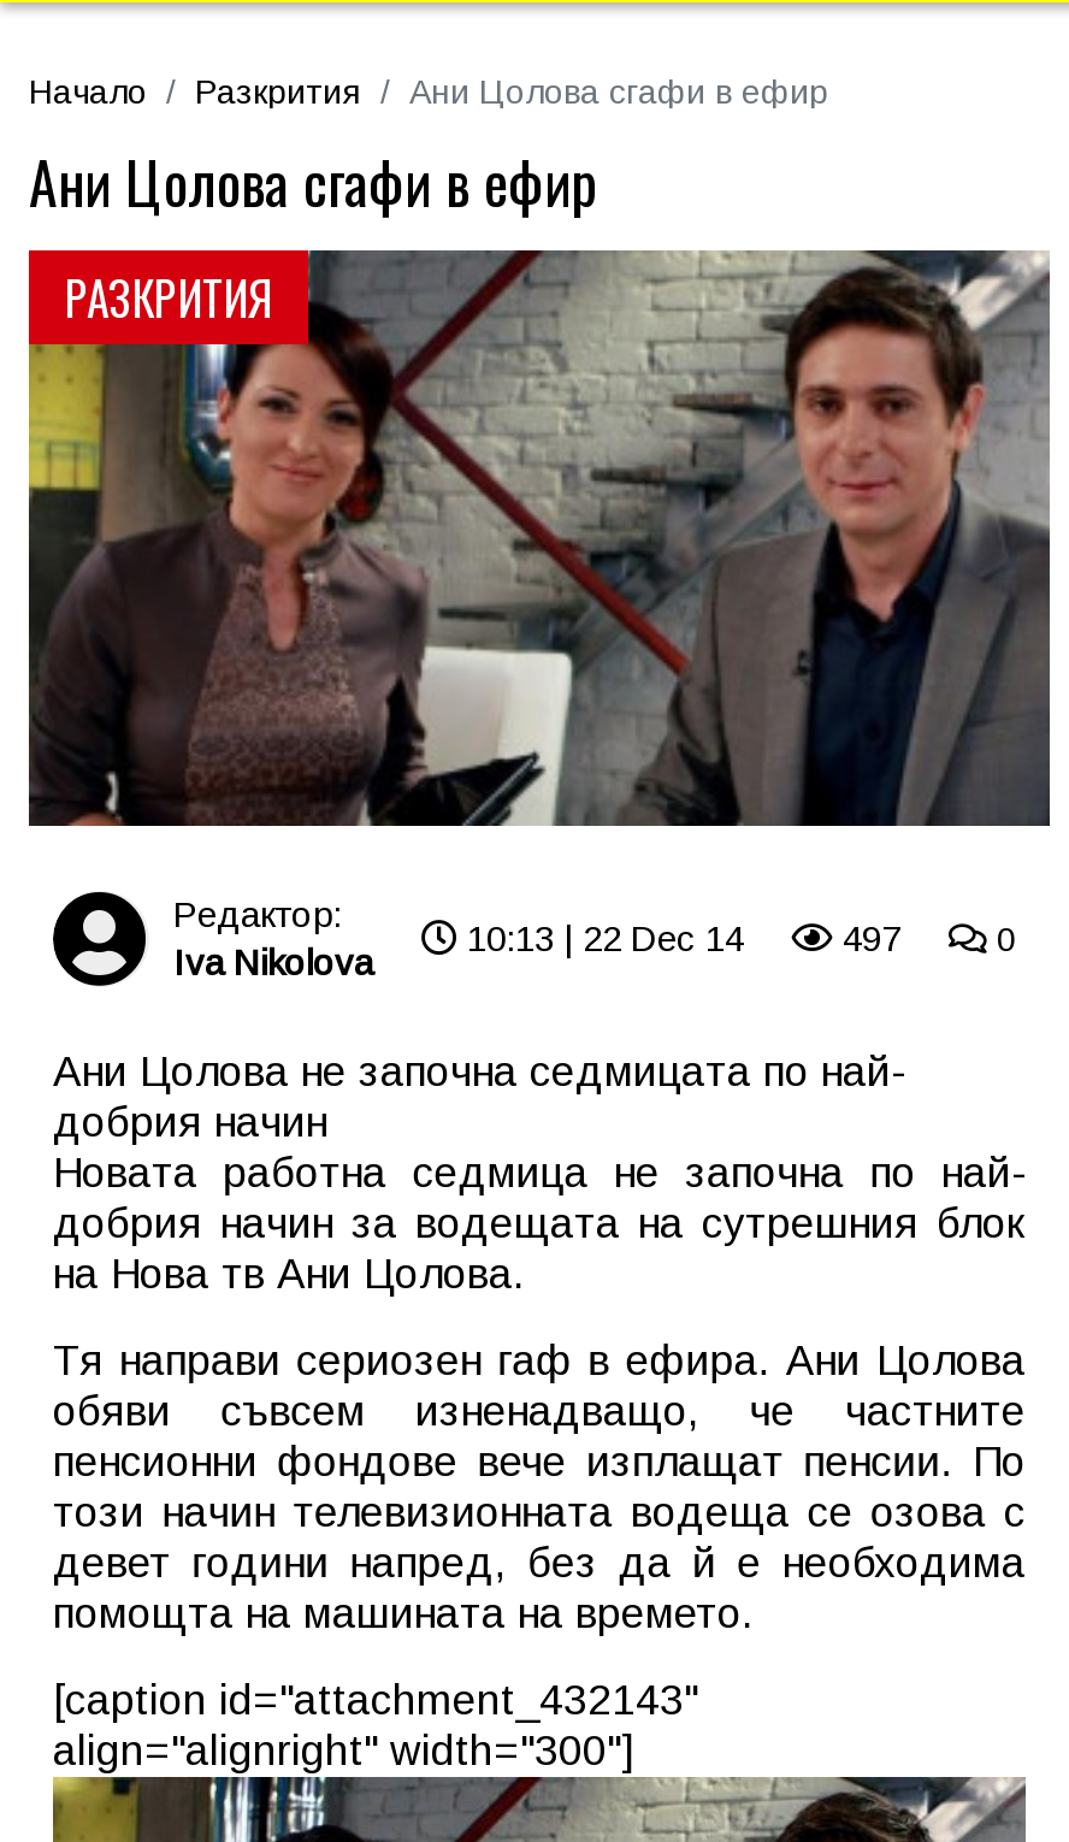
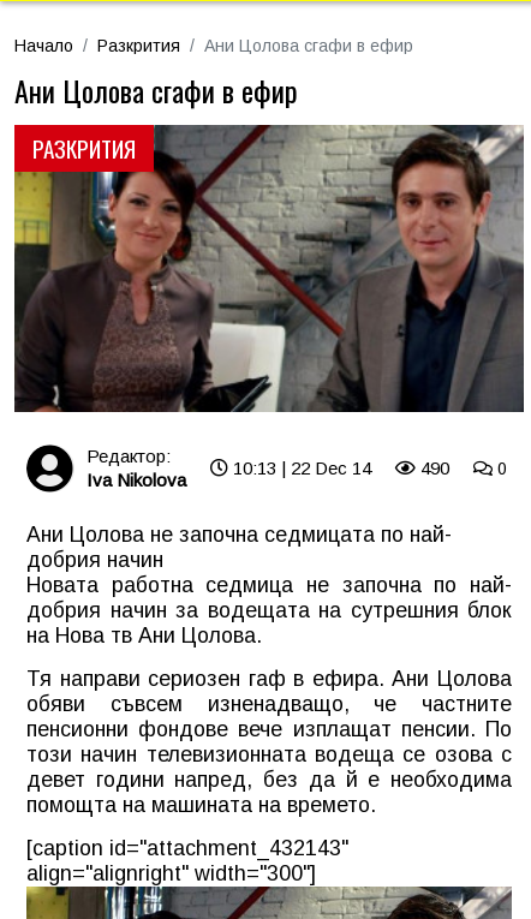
[833,917,900,958] 497 -> [416,458,449,478] 490

